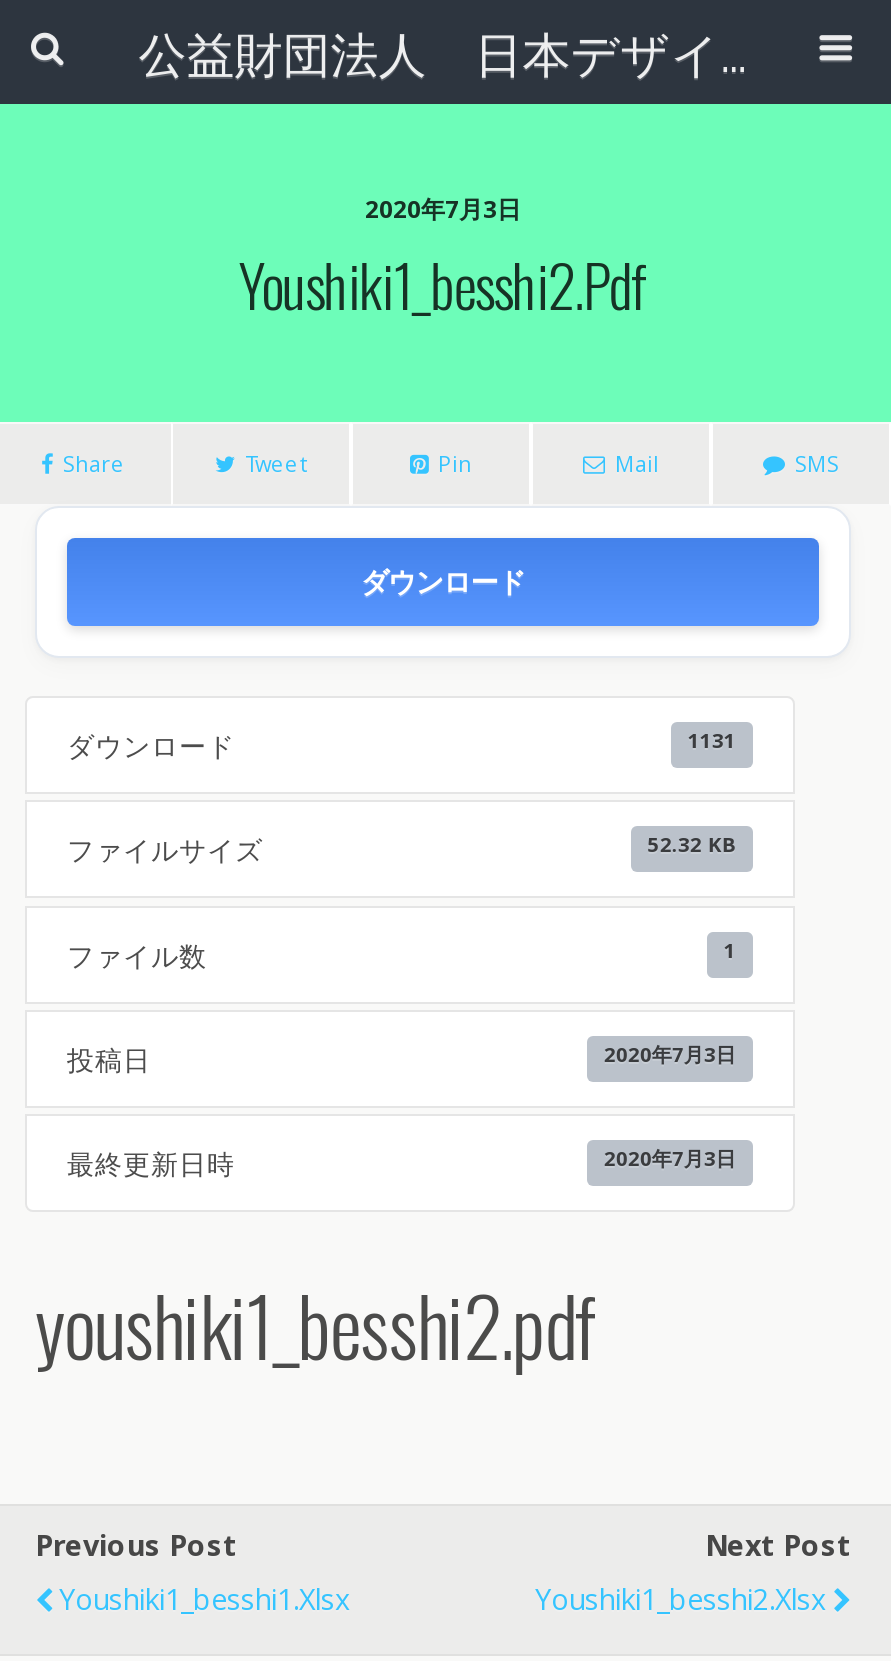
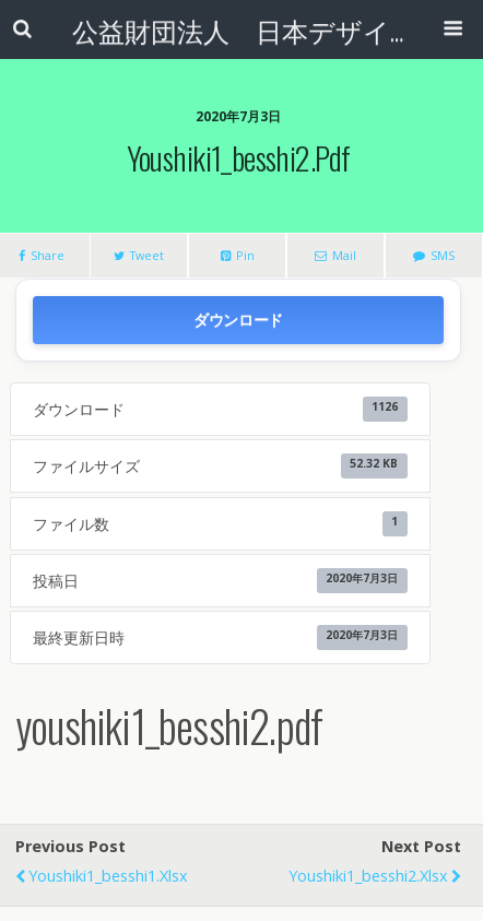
[688,726,736,754] 1131 -> [372,399,398,414] 1126

